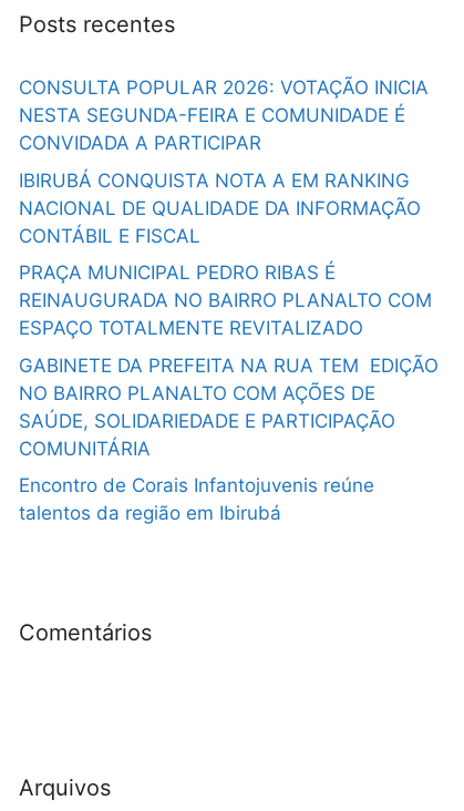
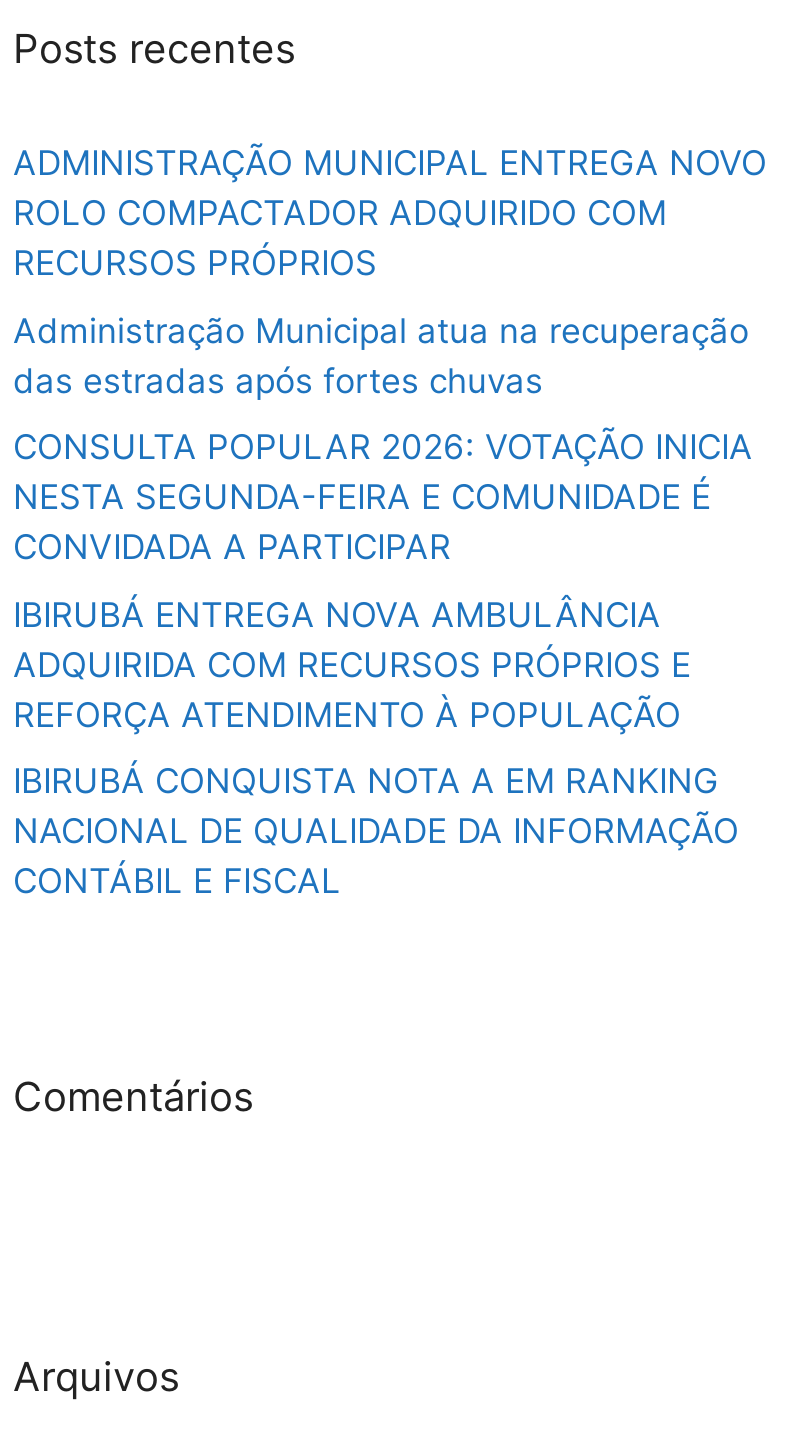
none -> [13,143,767,400] ADMINISTRAÇÃO MUNICIPAL ENTREGA NOVO | ROLO COMPACTADOR ADQUIRIDO COM | RECURSOS PRÓPRIOS | Administração Municipal atua na recuperação | das estradas após fortes chuvas
moved [19,77,429,154] -> [13,427,753,567]: CONSULTA POPULAR 2026: VOTAÇÃO INICIA | NESTA SEGUNDA-FEIRA E COMUNIDADE É | CONVIDADA A PARTICIPAR
none -> [13,594,691,734] IBIRUBÁ ENTREGA NOVA AMBULÂNCIA | ADQUIRIDA COM RECURSOS PRÓPRIOS E | REFORÇA ATENDIMENTO À POPULAÇÃO
moved [19,169,421,247] -> [13,761,739,901]: IBIRUBÁ CONQUISTA NOTA A EM RANKING | NACIONAL DE QUALIDADE DA INFORMAÇÃO | CONTÁBIL E FISCAL
[19,262,439,524] PRAÇA MUNICIPAL PEDRO RIBAS É | REINAUGURADA NO BAIRRO PLANALTO COM | ESPAÇO TOTALMENTE REVITALIZADO | GABINETE DA PREFEITA NA RUA TEM EDIÇÃO | NO BAIRRO PLANALTO COM AÇÕES DE | SAÚDE, SOLIDARIEDADE E PARTICIPAÇÃO | COMUNITÁRIA | Encontro de Corais Infantojuvenis reúne | talentos da região em Ibirubá -> none

